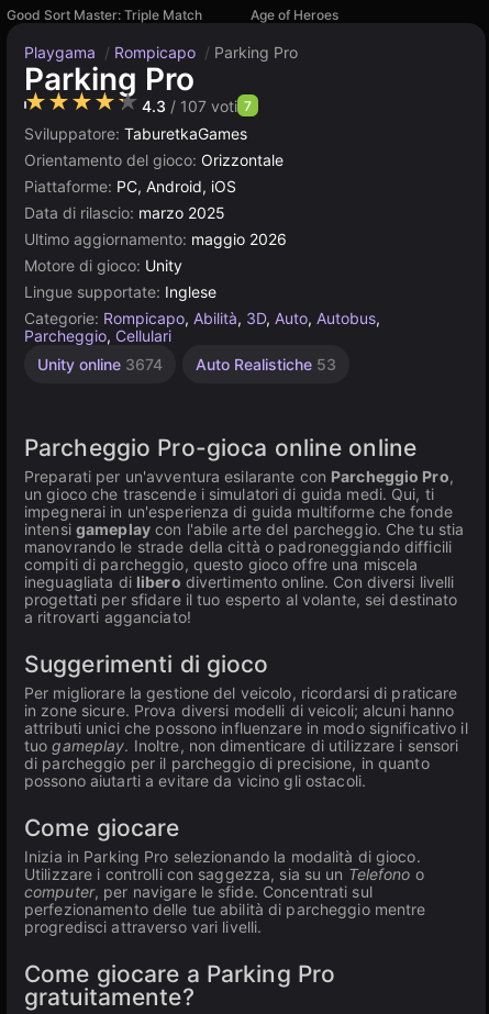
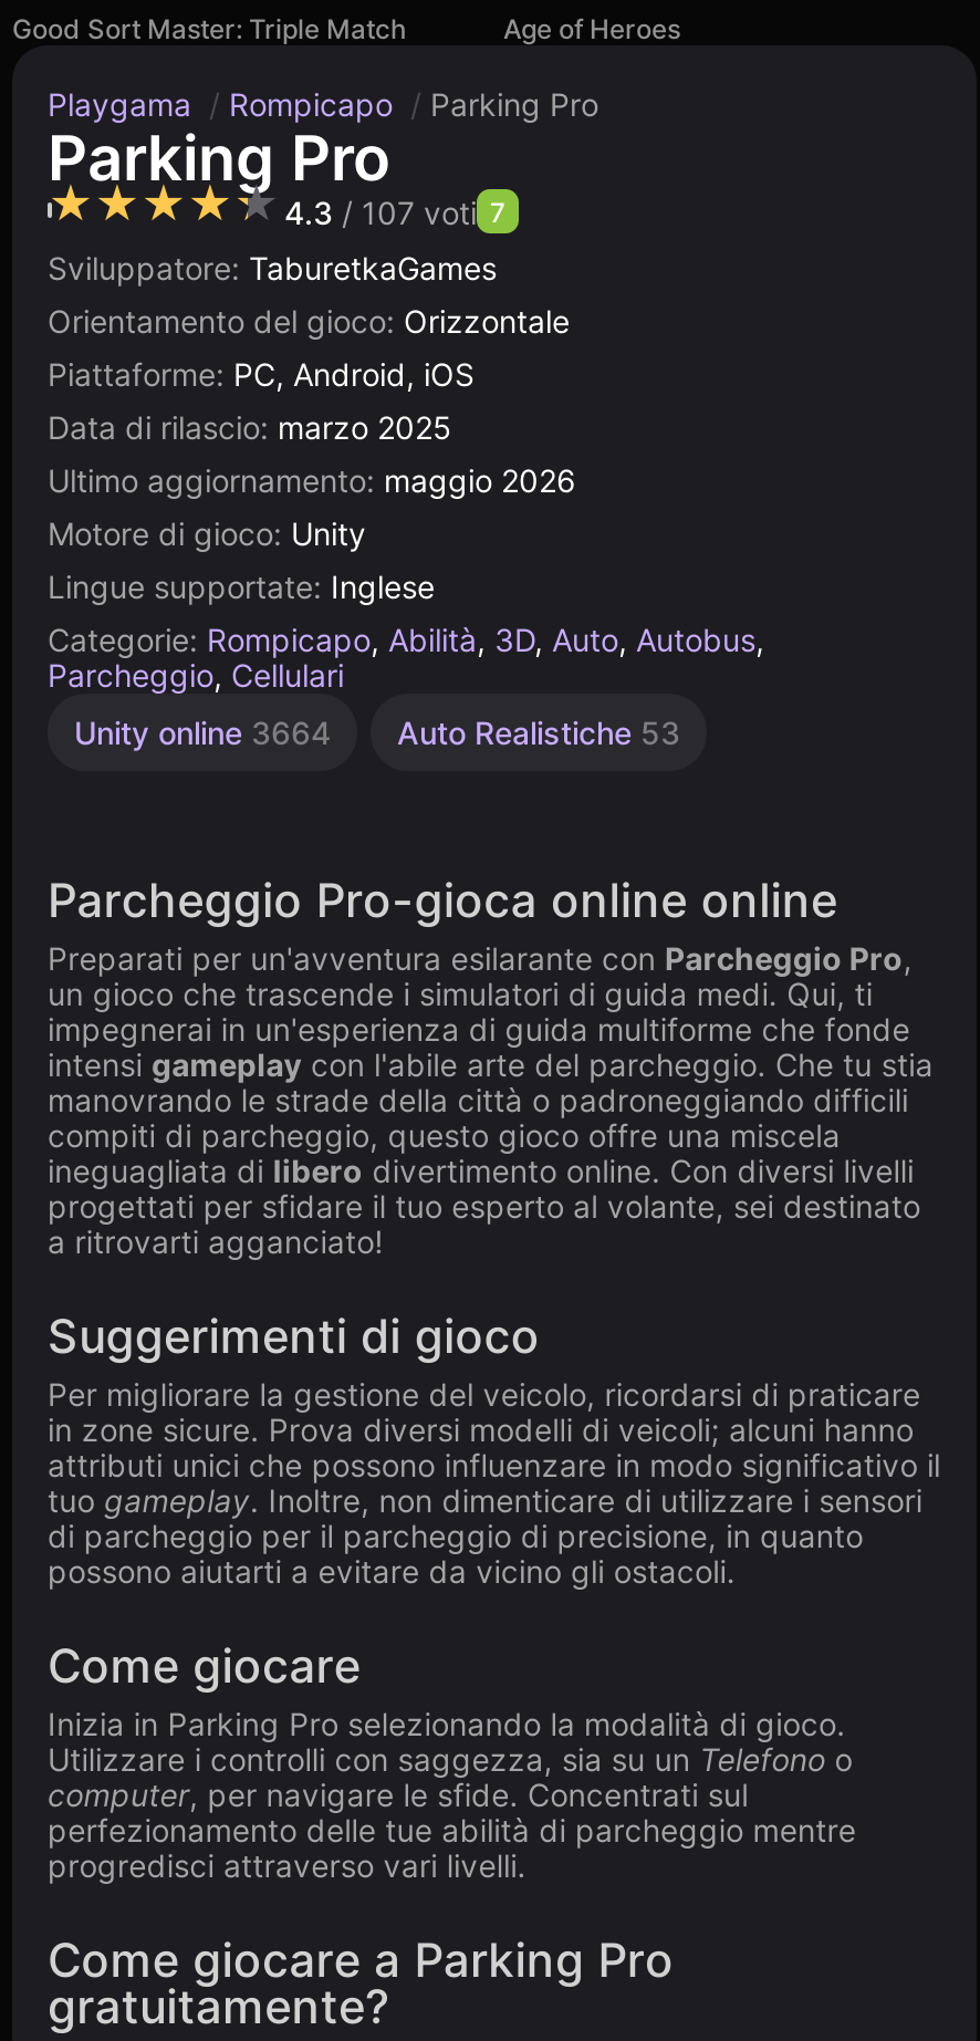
[37,355,336,374] Unity online 3674 Auto Realistiche 53 -> [74,714,680,751] Unity online 3664 Auto Realistiche 53

